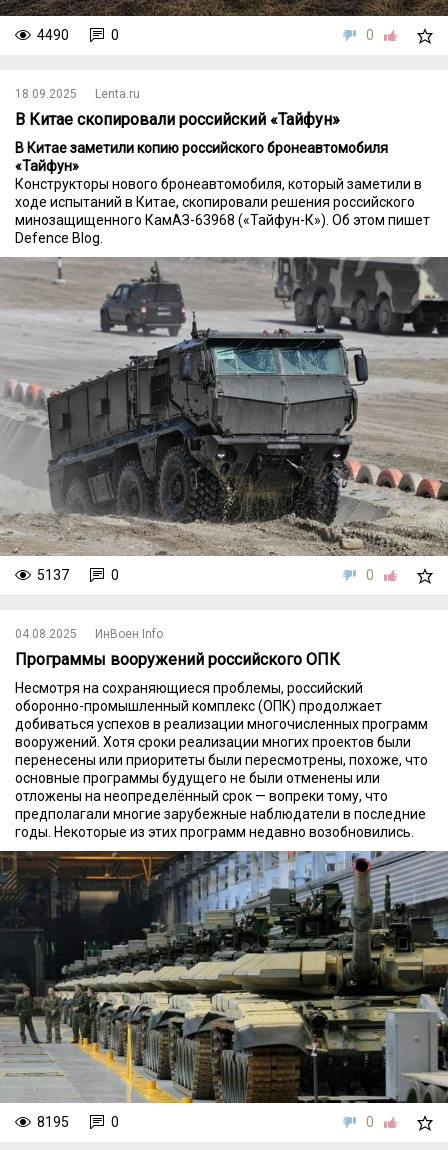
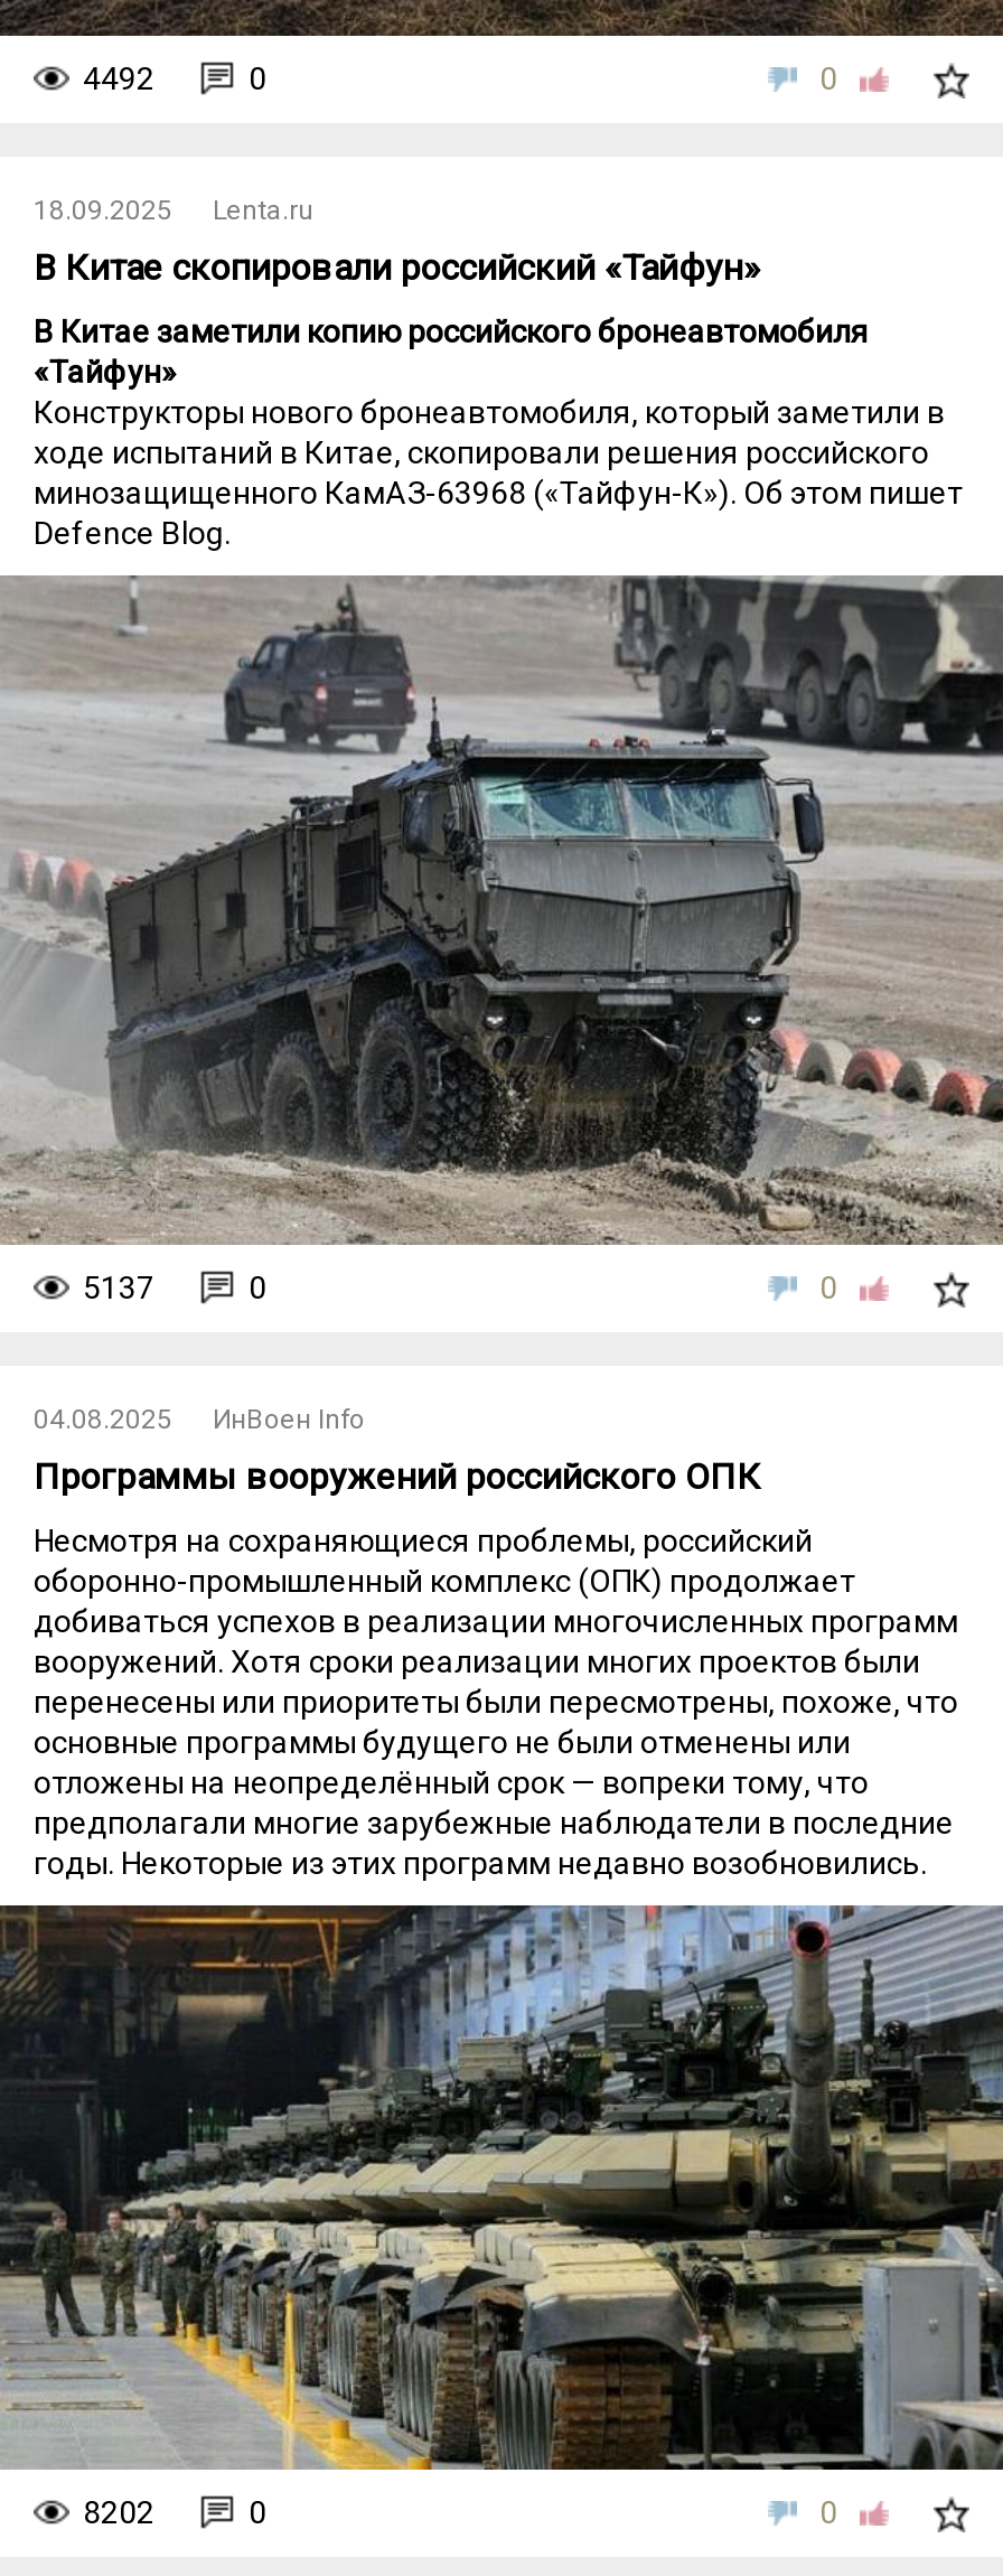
[37,27,69,43] 4490 -> [83,61,154,97] 4492
[37,1114,69,1130] 8195 -> [83,2494,154,2530] 8202

